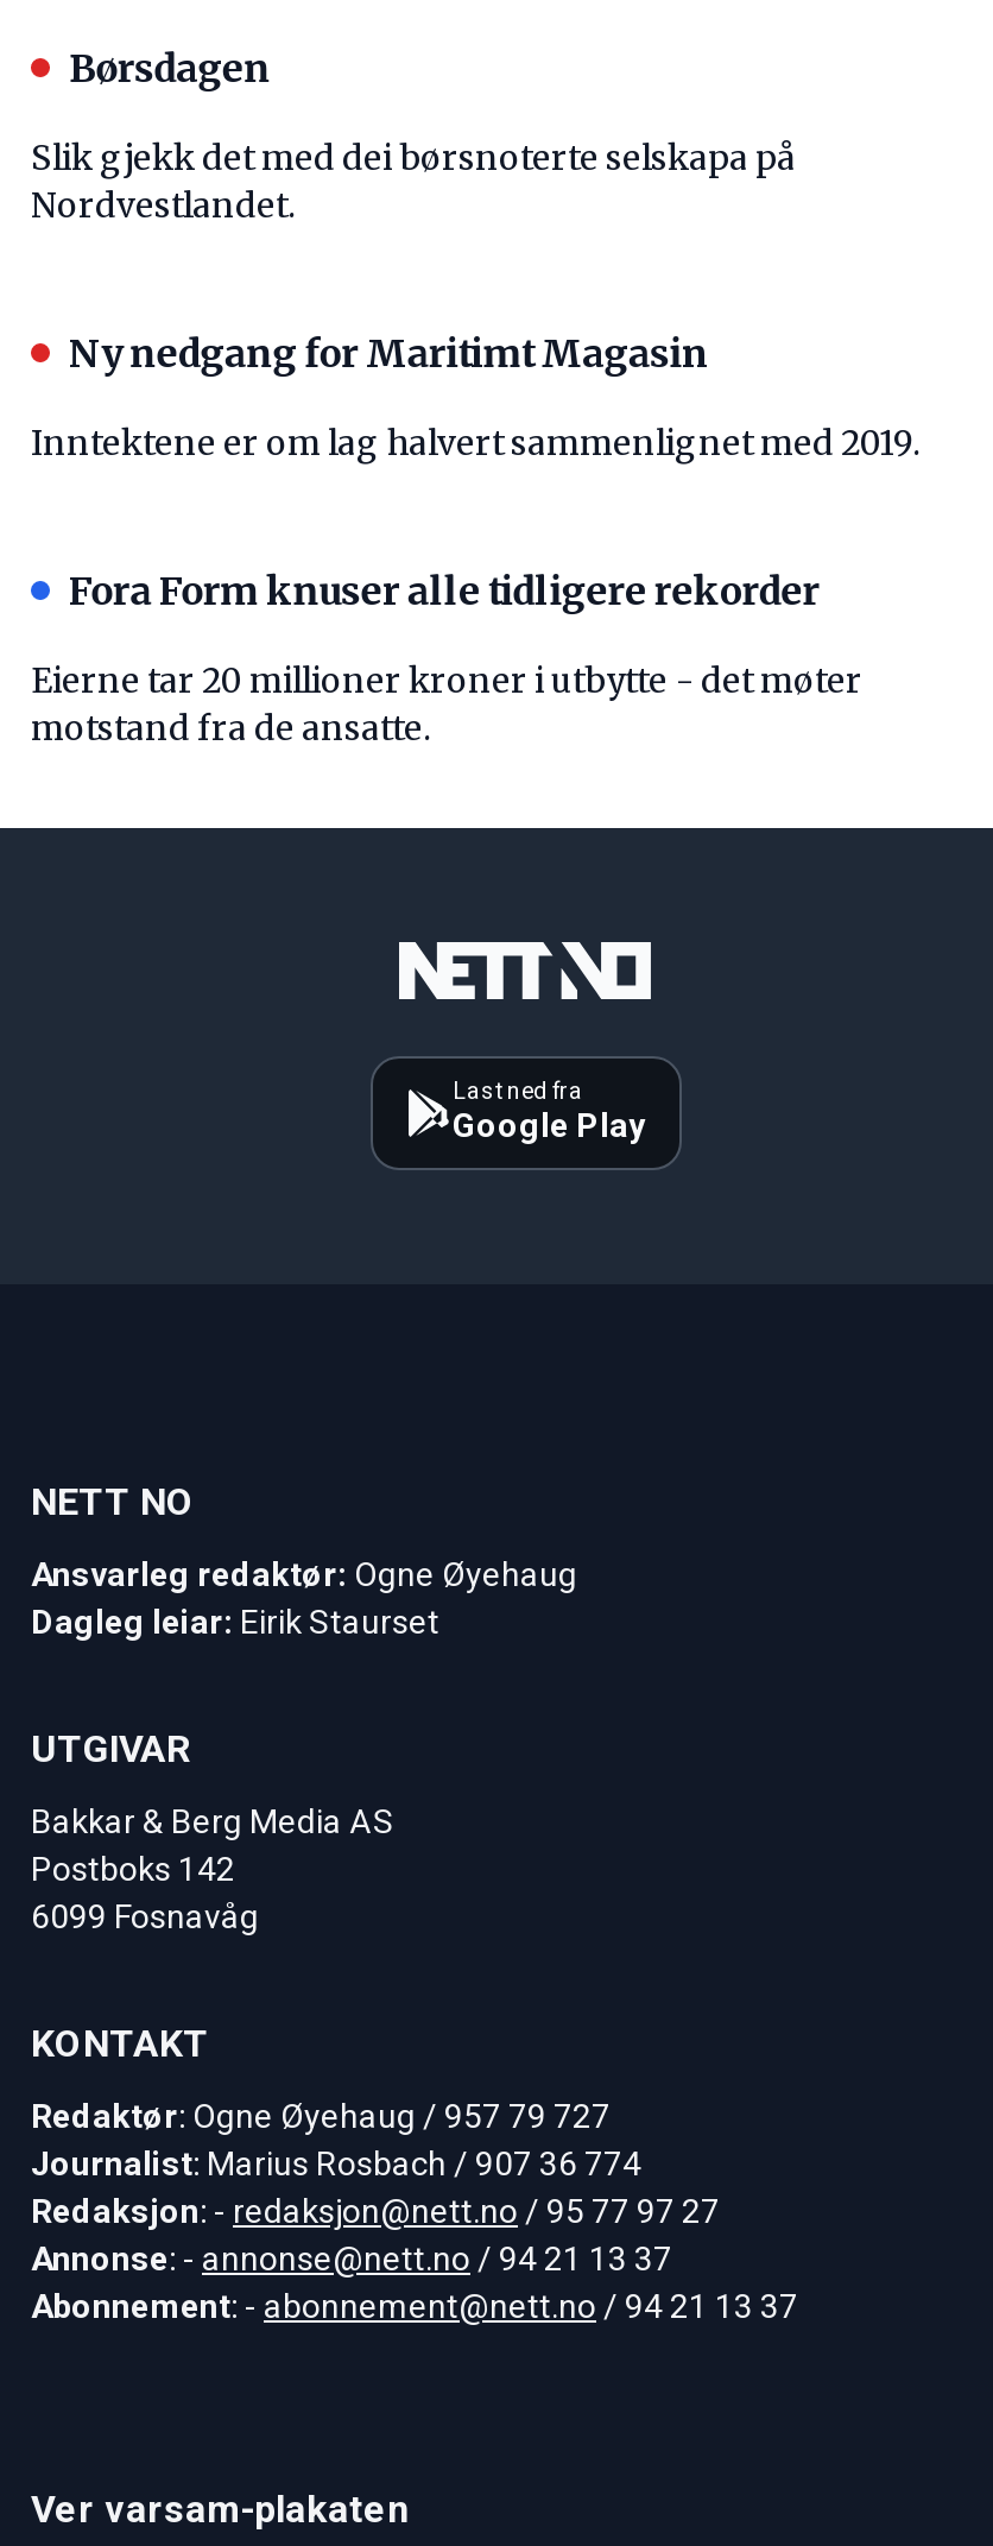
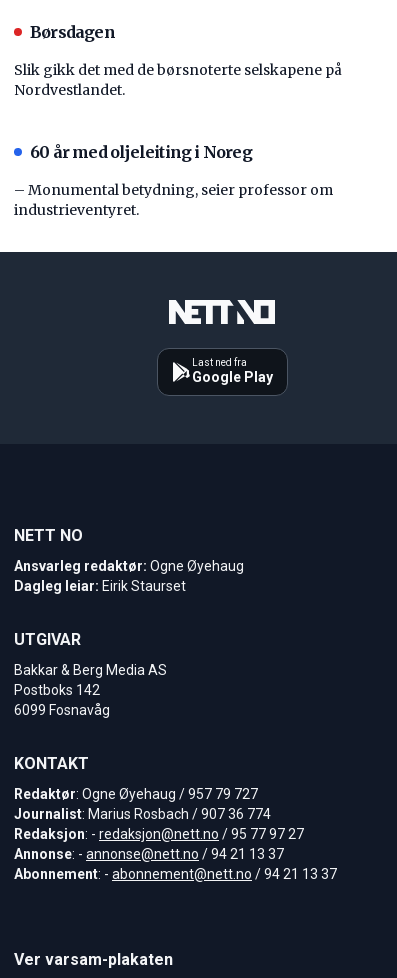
[31,136,796,179] Slik gjekk det med dei børsnoterte selskapa på -> [14,61,342,79] Slik gikk det med de børsnoterte selskapene på
[31,329,919,749] Ny nedgang for Maritimt Magasin | Inntektene er om lag halvert sammenlignet med 2019. | Fora Form knuser alle tidligere rekorder | Eierne tar 20 millioner kroner i utbytte - det møter | motstand fra de ansatte. -> [14,142,333,219] 60 år med oljeleiting i Noreg | – Monumental betydning, seier professor om | industrieventyret.

